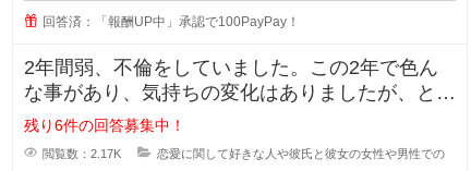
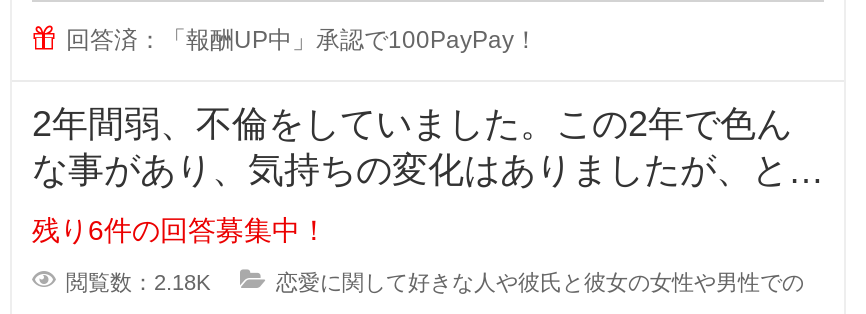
[43,147,121,160] 閲覧数：2.17K -> [66,270,210,294] 閲覧数：2.18K

